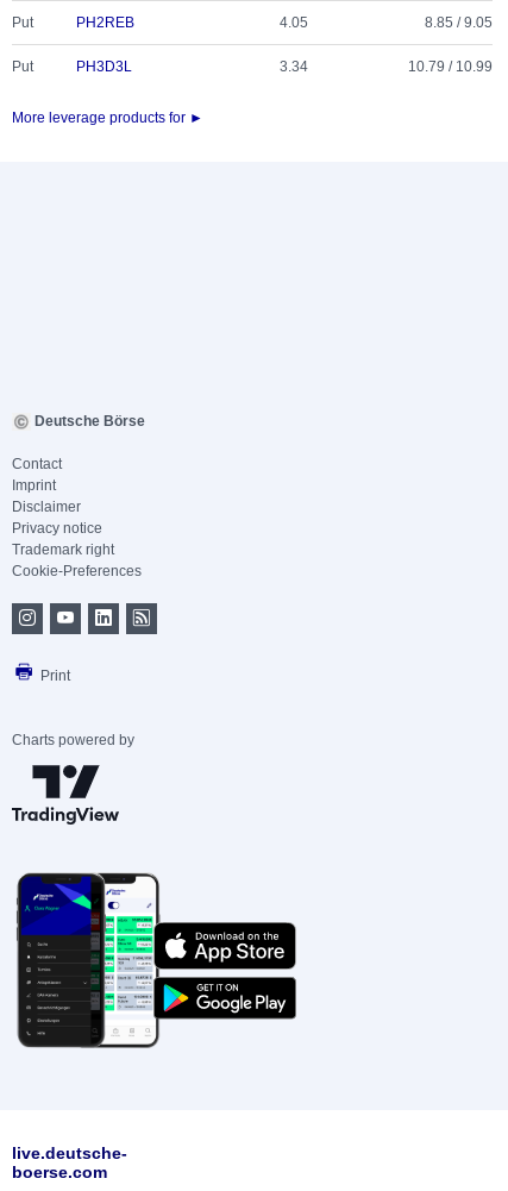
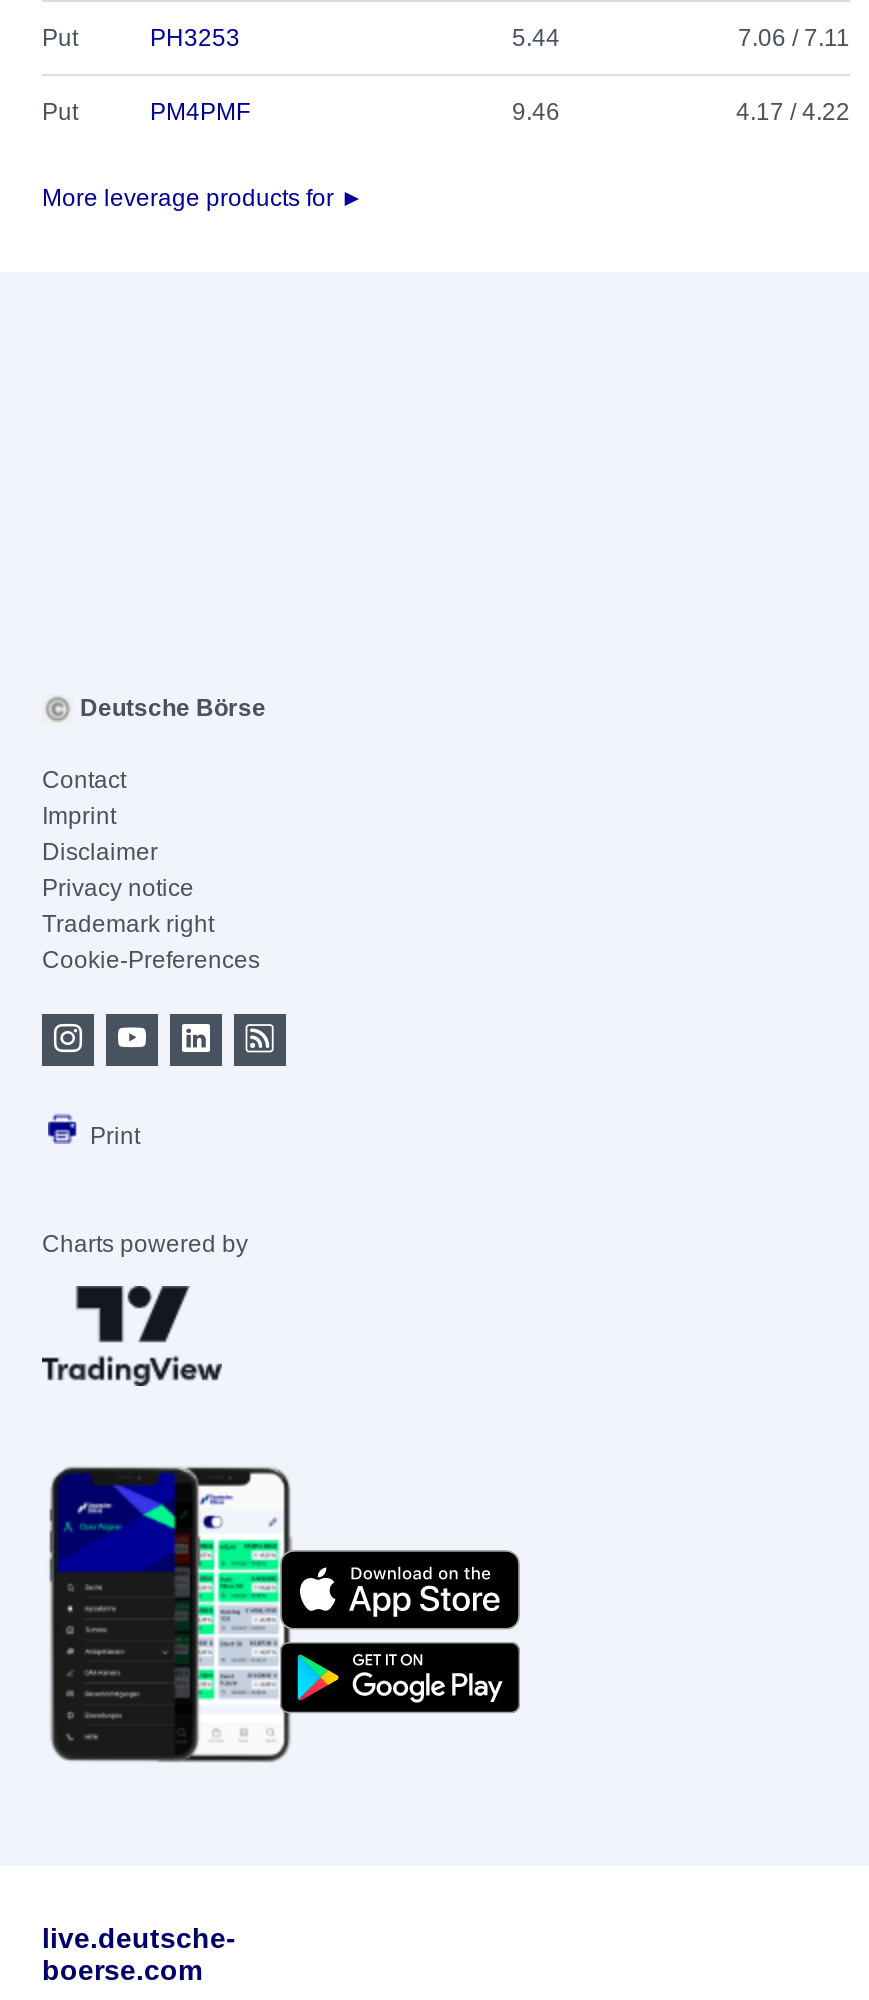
[76,14,493,31] PH2REB | 4.05 | 8.85 / 9.05 -> [150,24,850,52] PH3253 | 5.44 | 7.06 / 7.11
[76,58,493,75] PH3D3L | 3.34 | 10.79 / 10.99 -> [150,98,850,126] PM4PMF | 9.46 | 4.17 / 4.22

